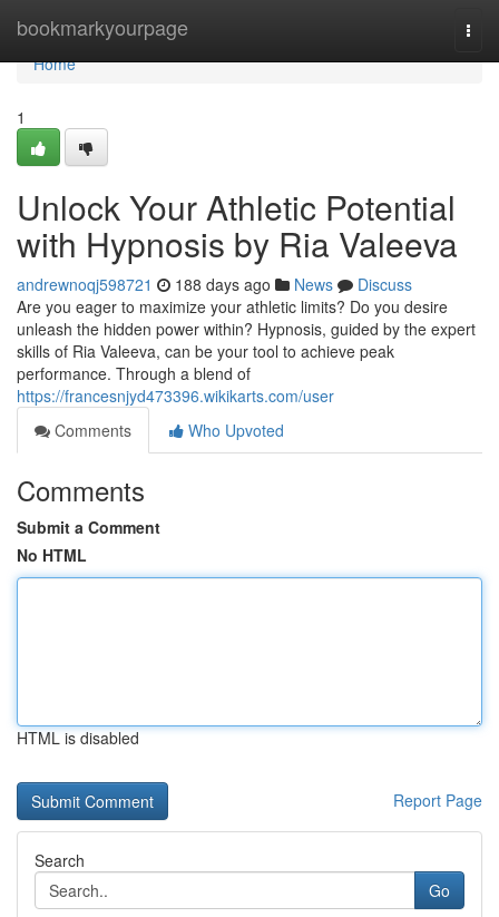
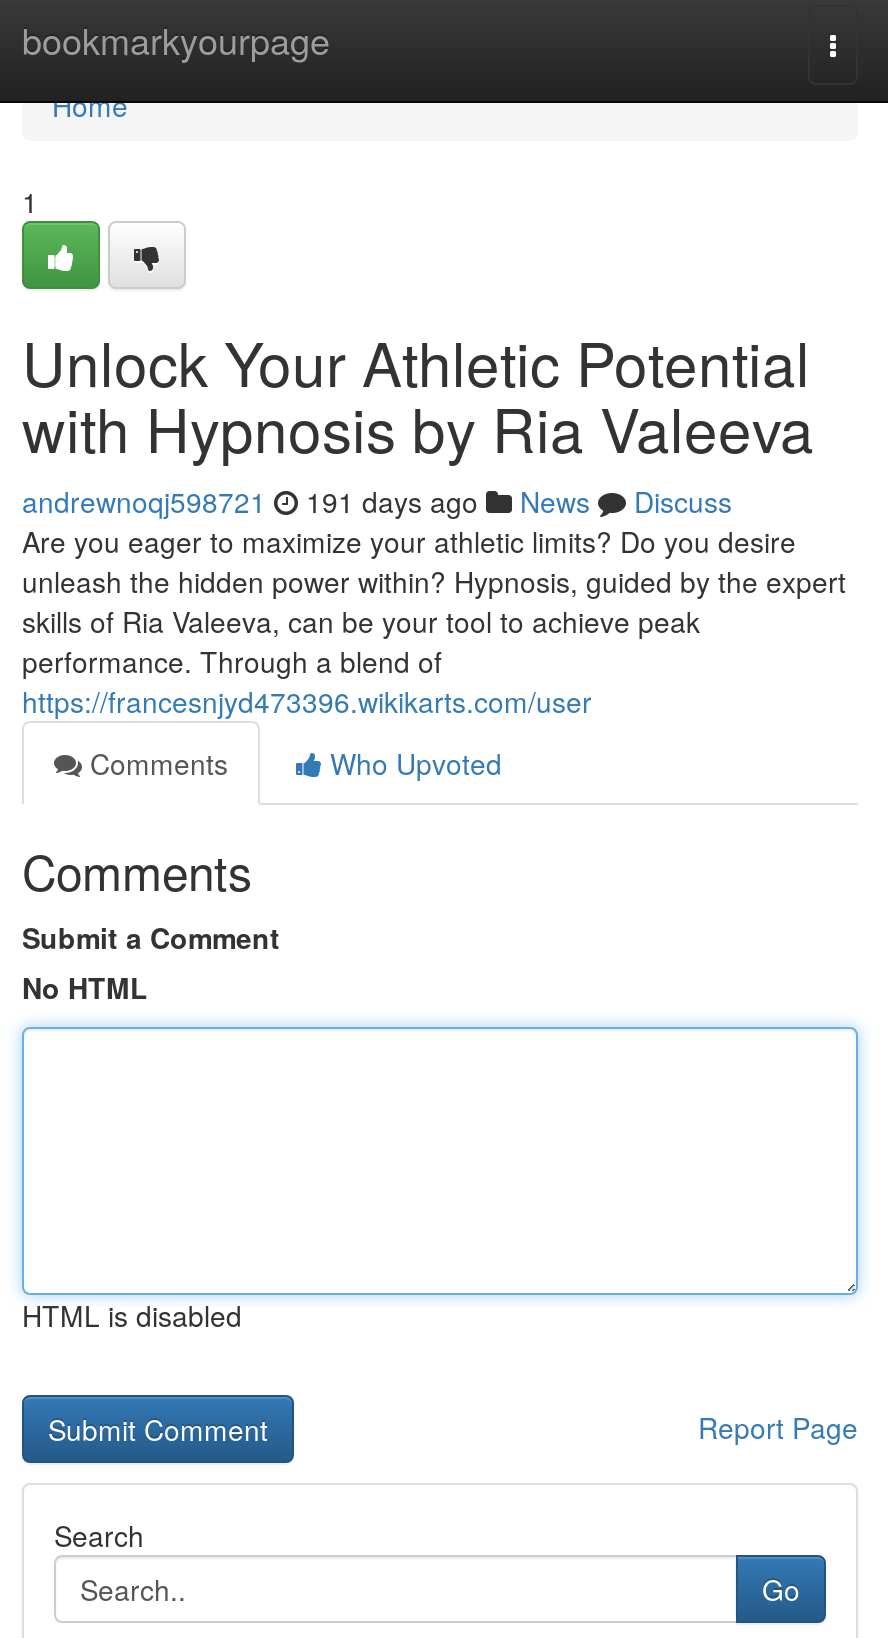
[17,273,412,295] andrewnoqj598721 188 days ago News Discuss -> [22,481,732,521] andrewnoqj598721 191 days ago News Discuss

